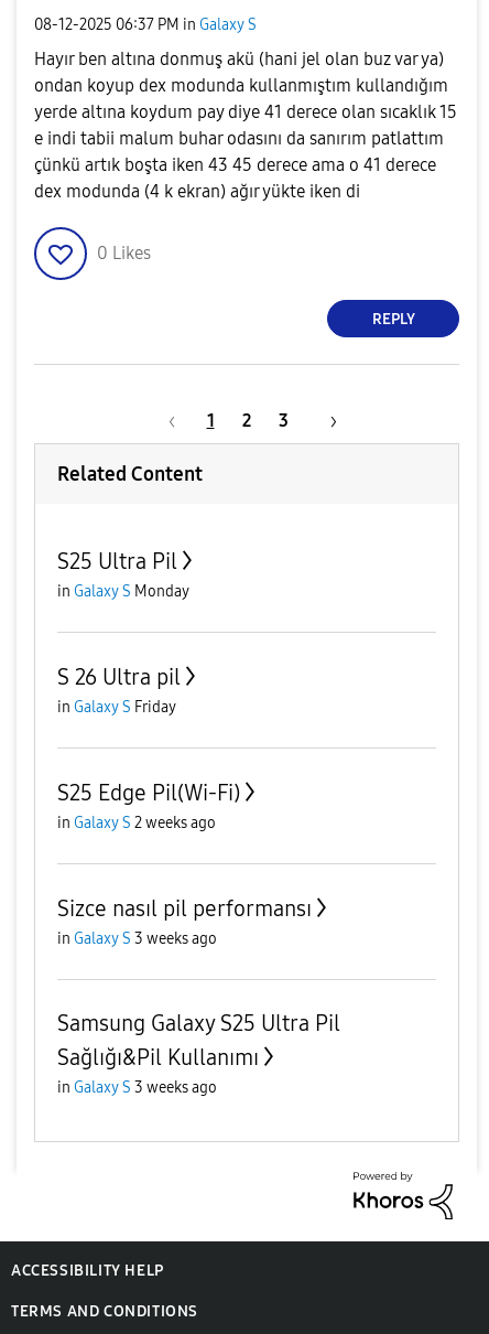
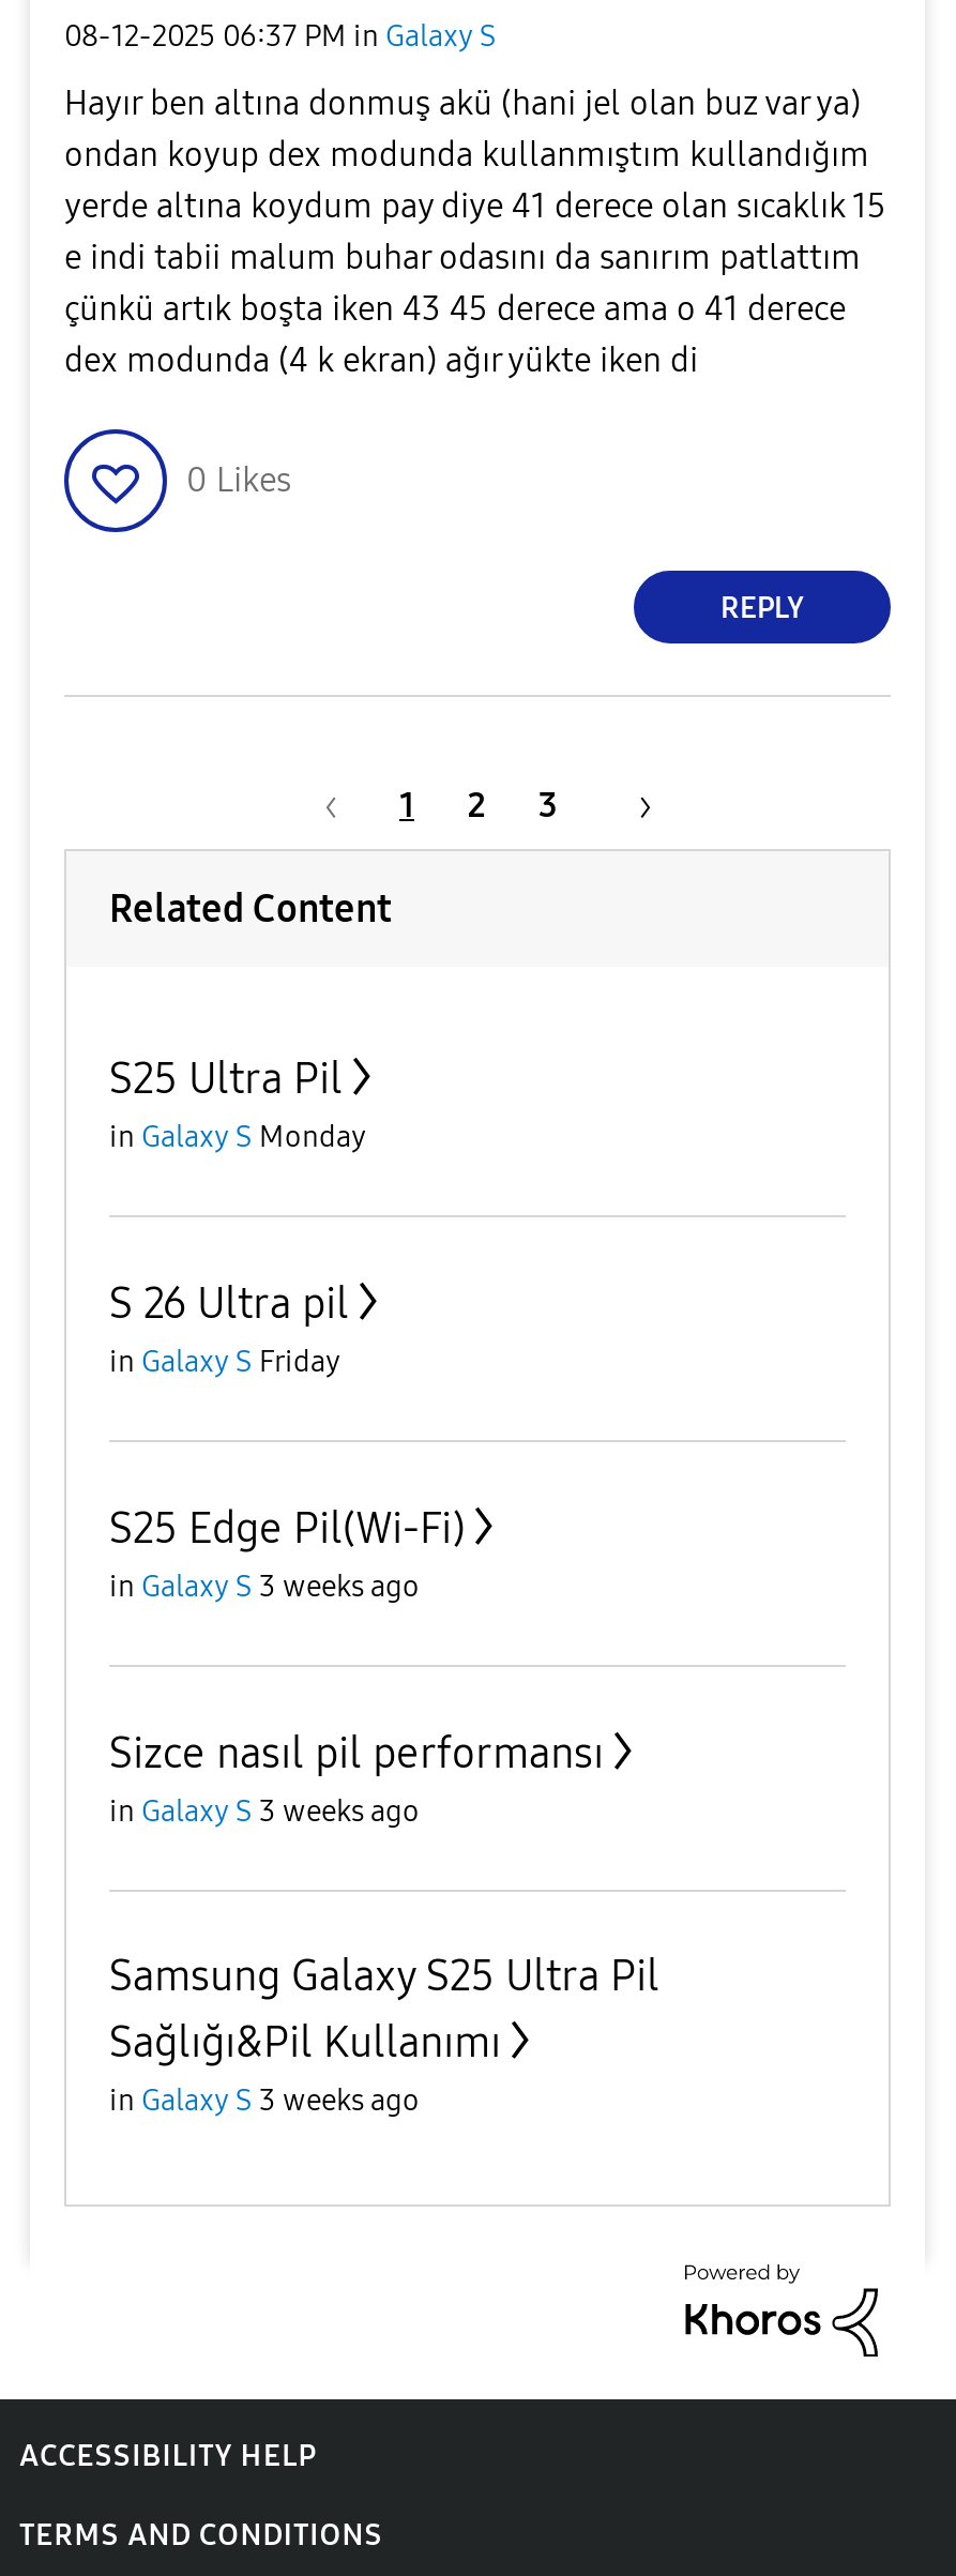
[57,814,216,833] in Galaxy S 2 weeks ago -> [109,1570,420,1606] in Galaxy S 3 weeks ago

